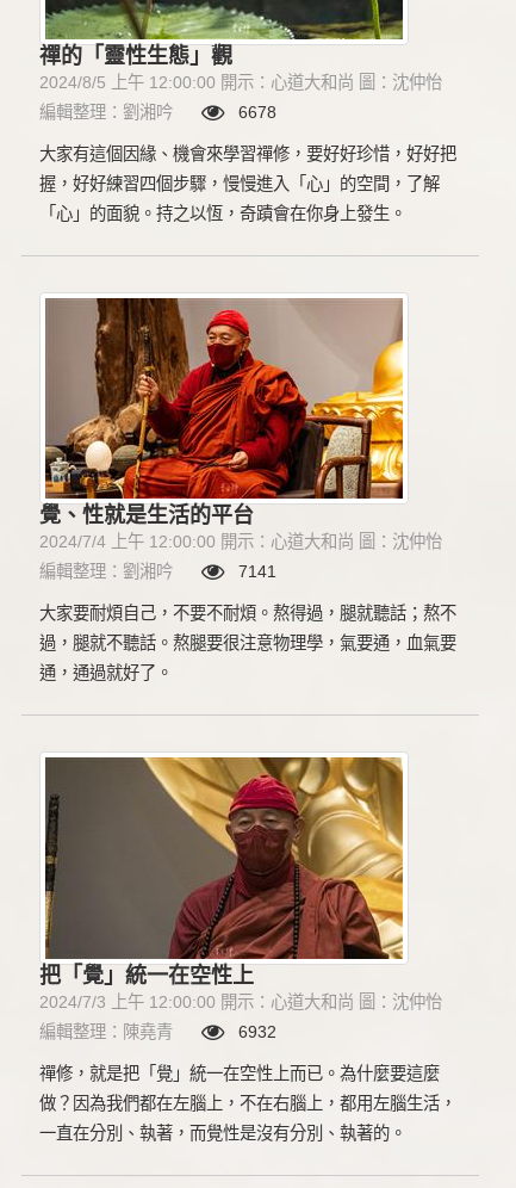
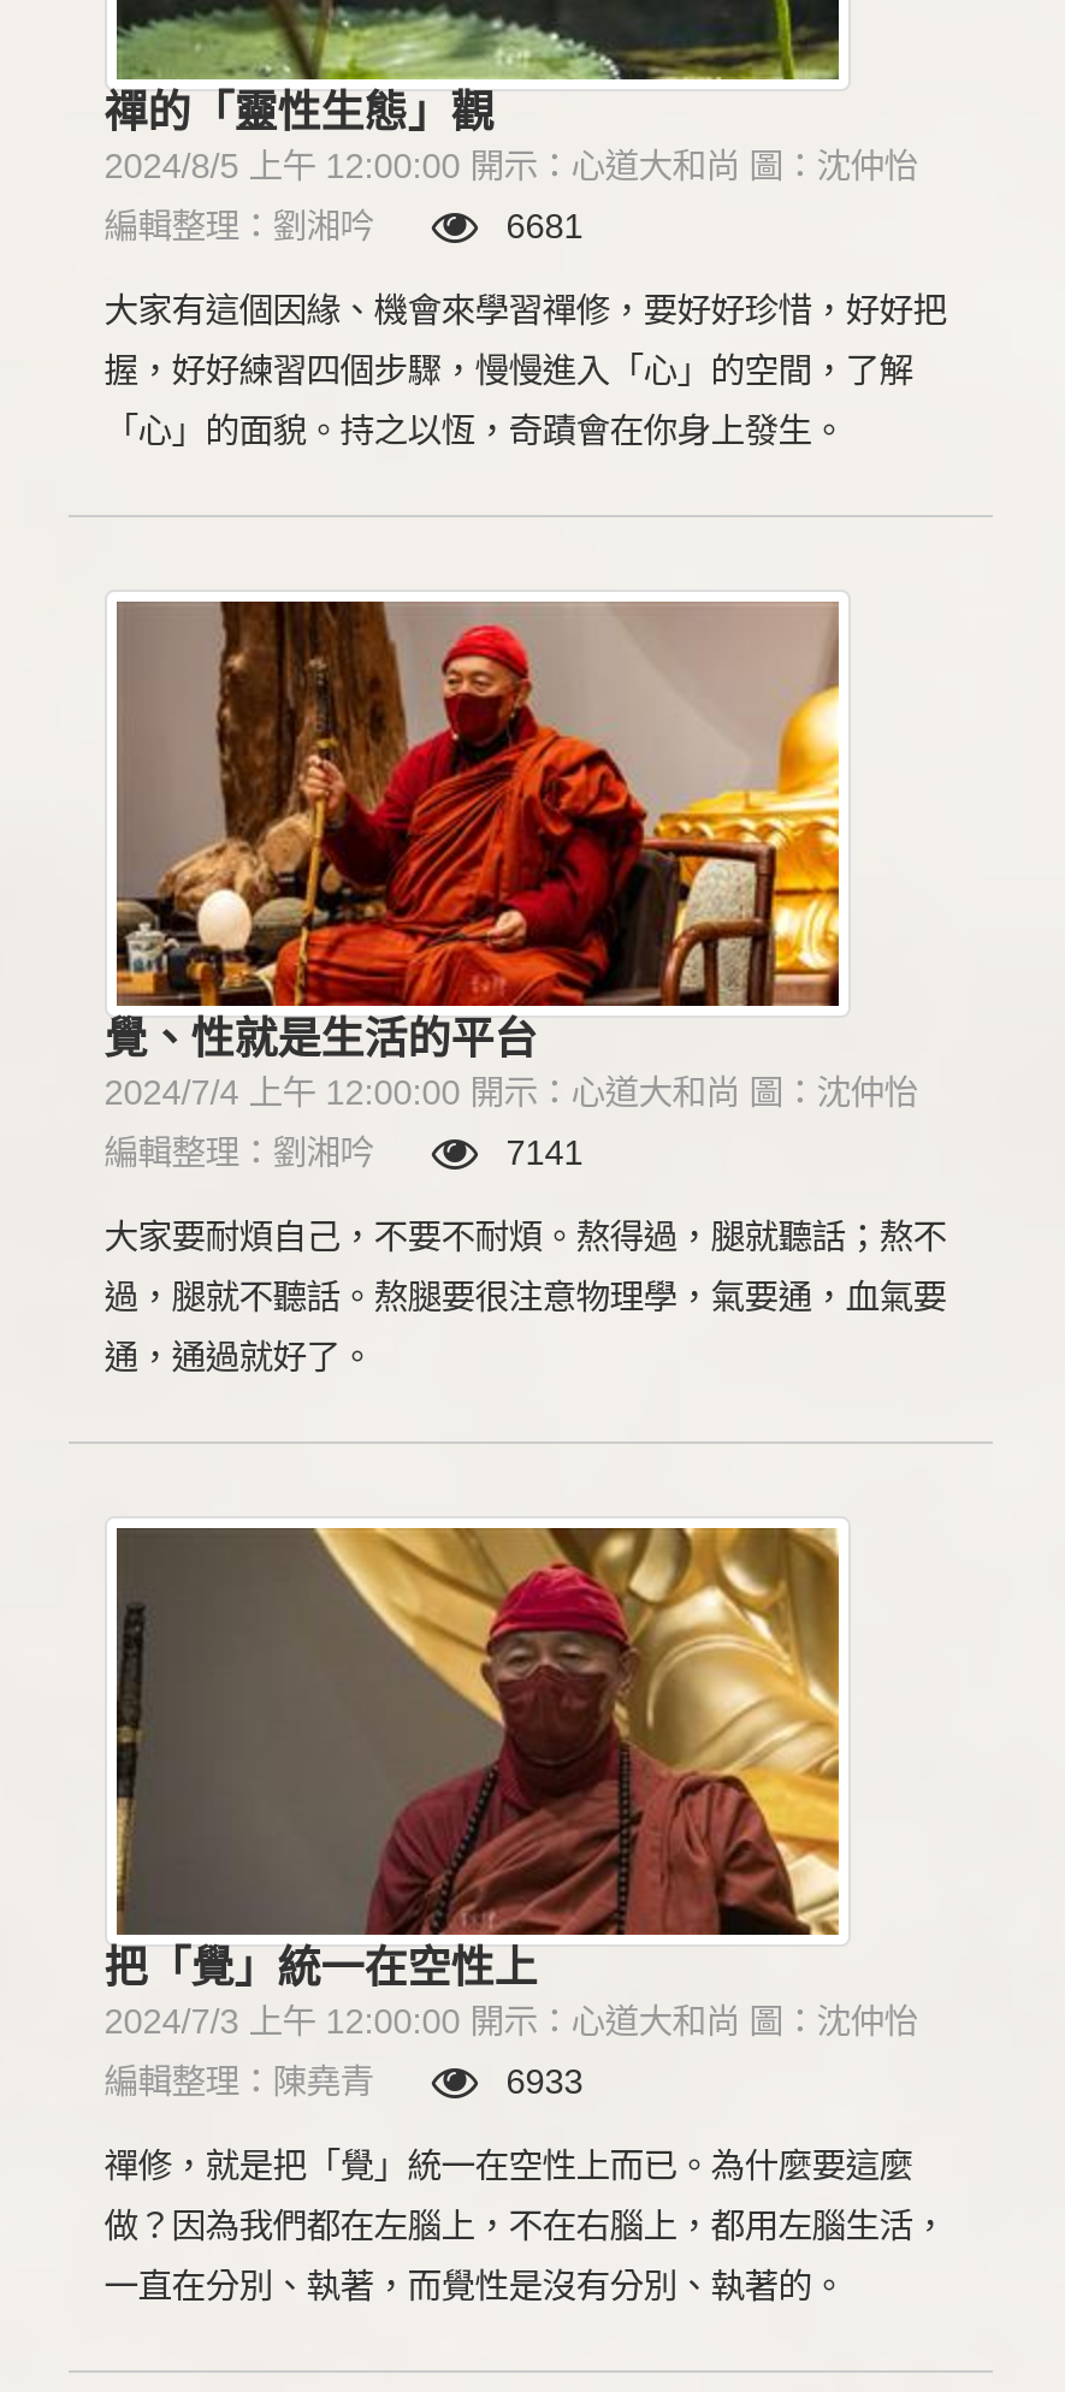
[224,102,276,122] 6678 -> [477,207,583,245] 6681
[224,1022,276,1041] 6932 -> [477,2062,583,2101] 6933

